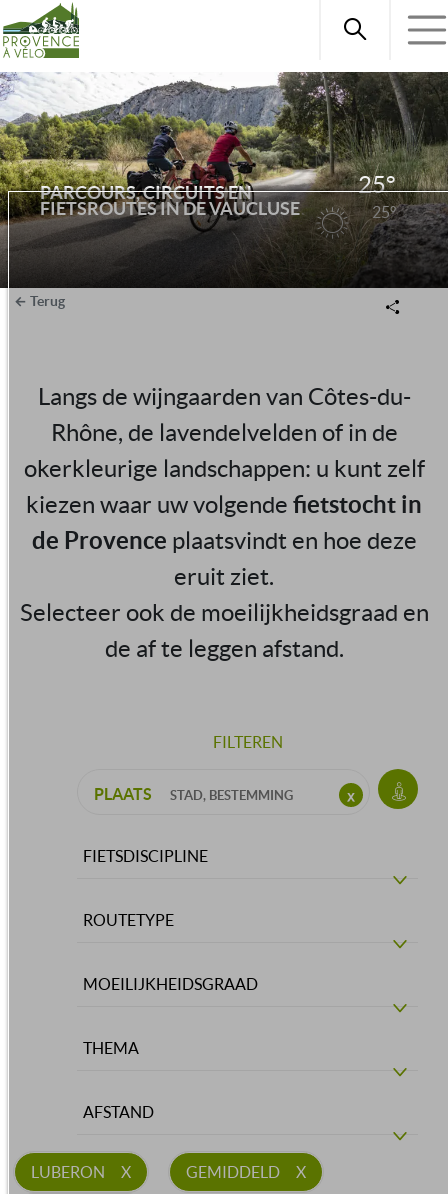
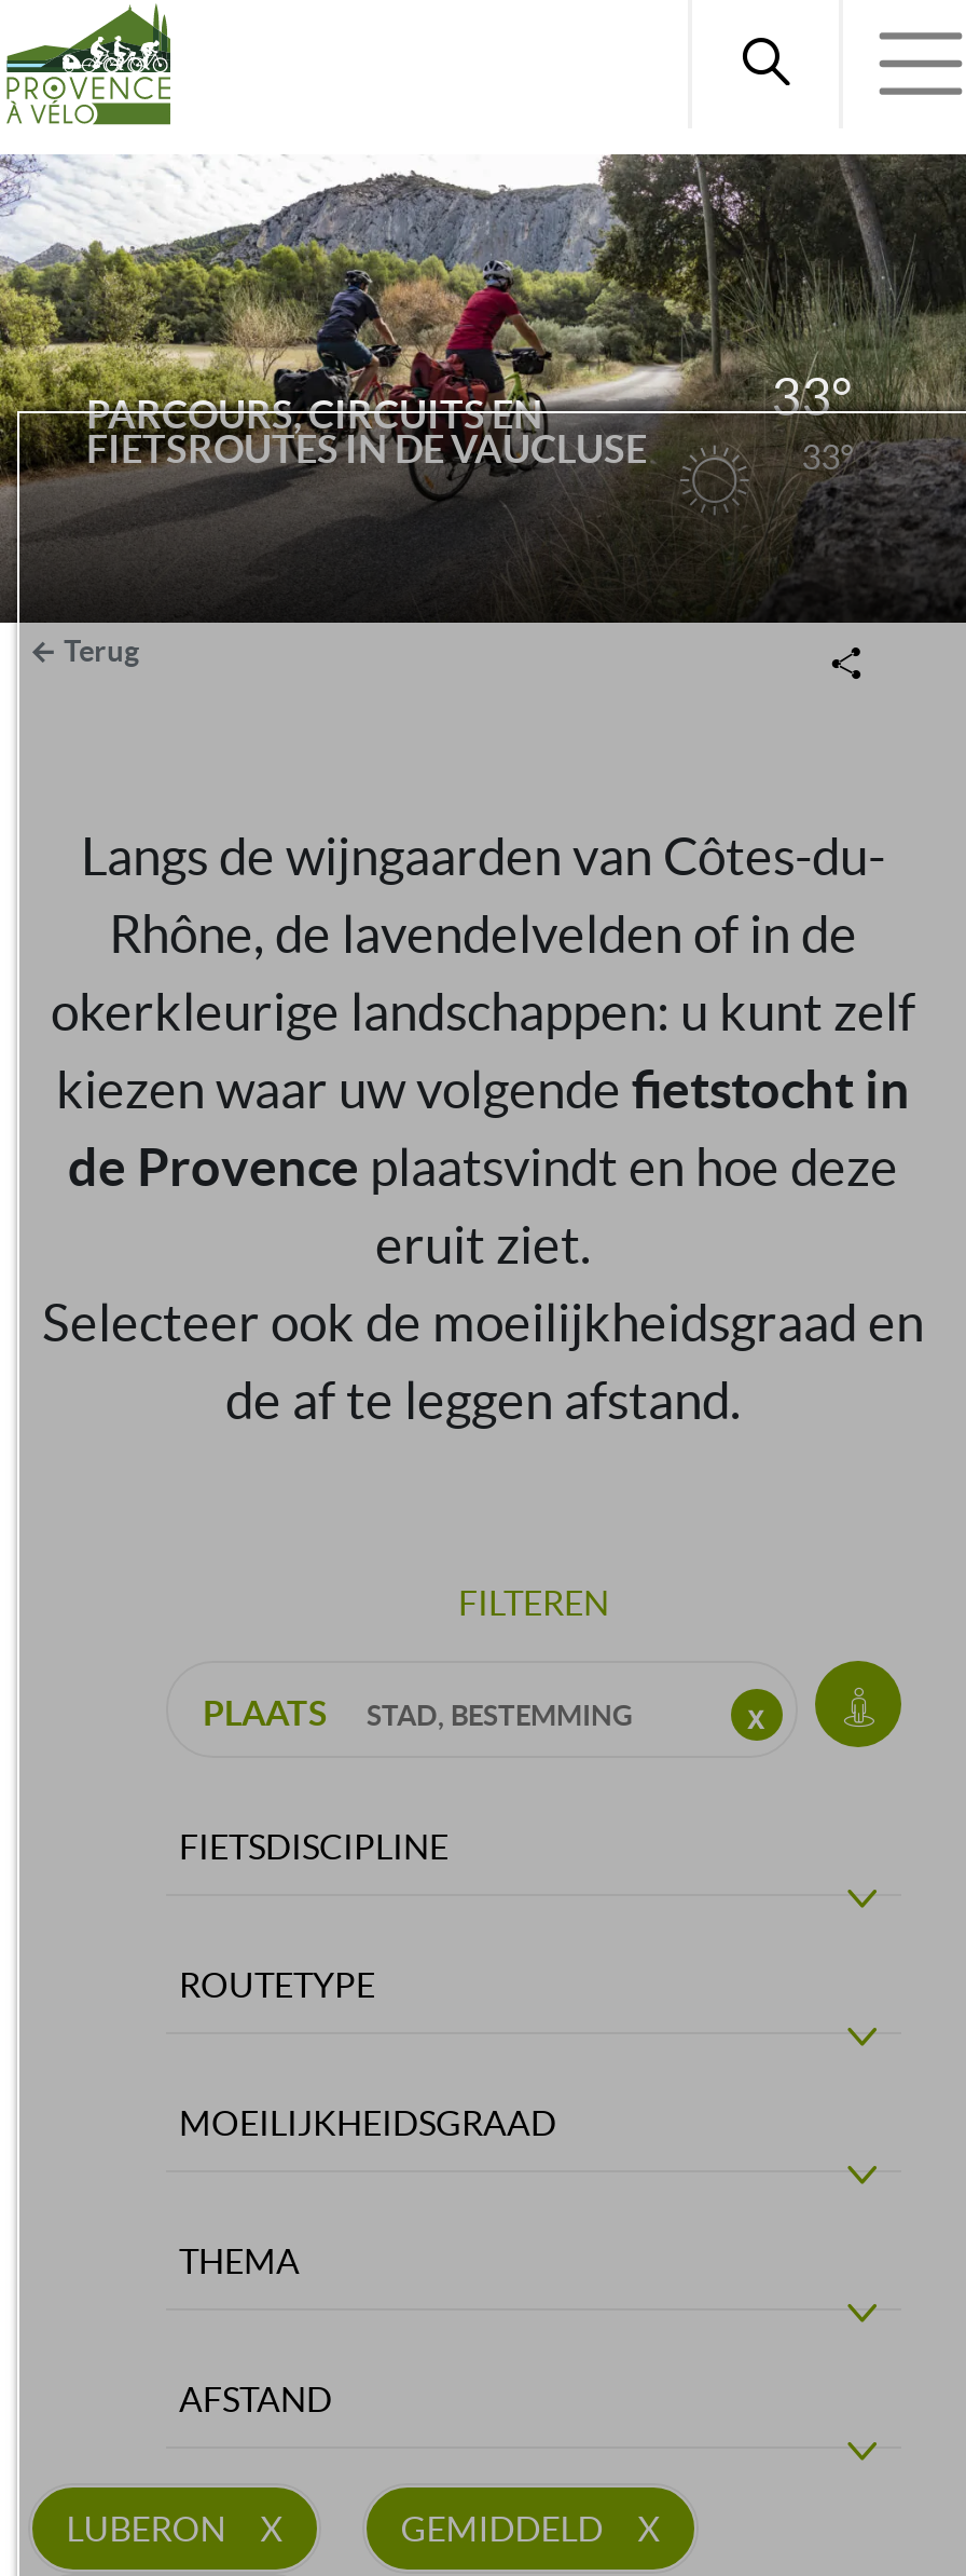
[358,171,396,198] 25° -> [771,368,853,426] 33°
[372,203,396,221] 25° -> [801,437,853,476] 33°

